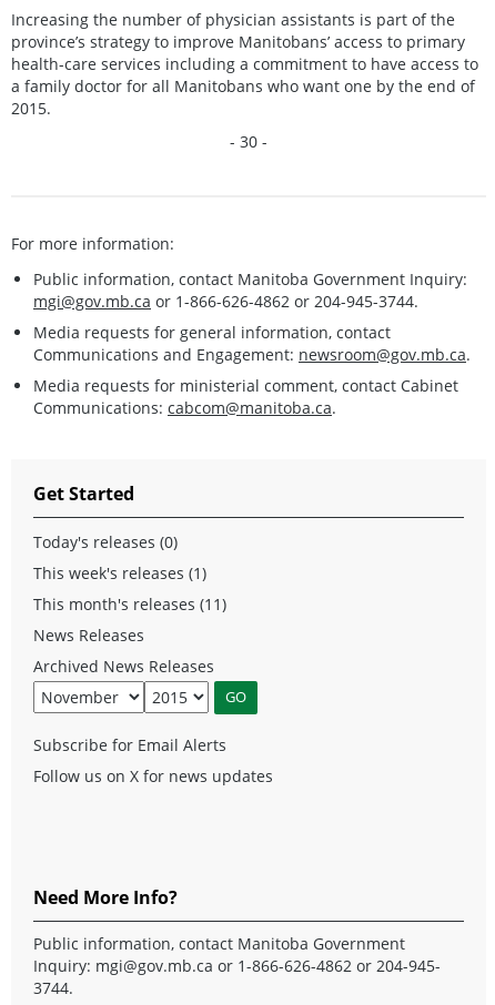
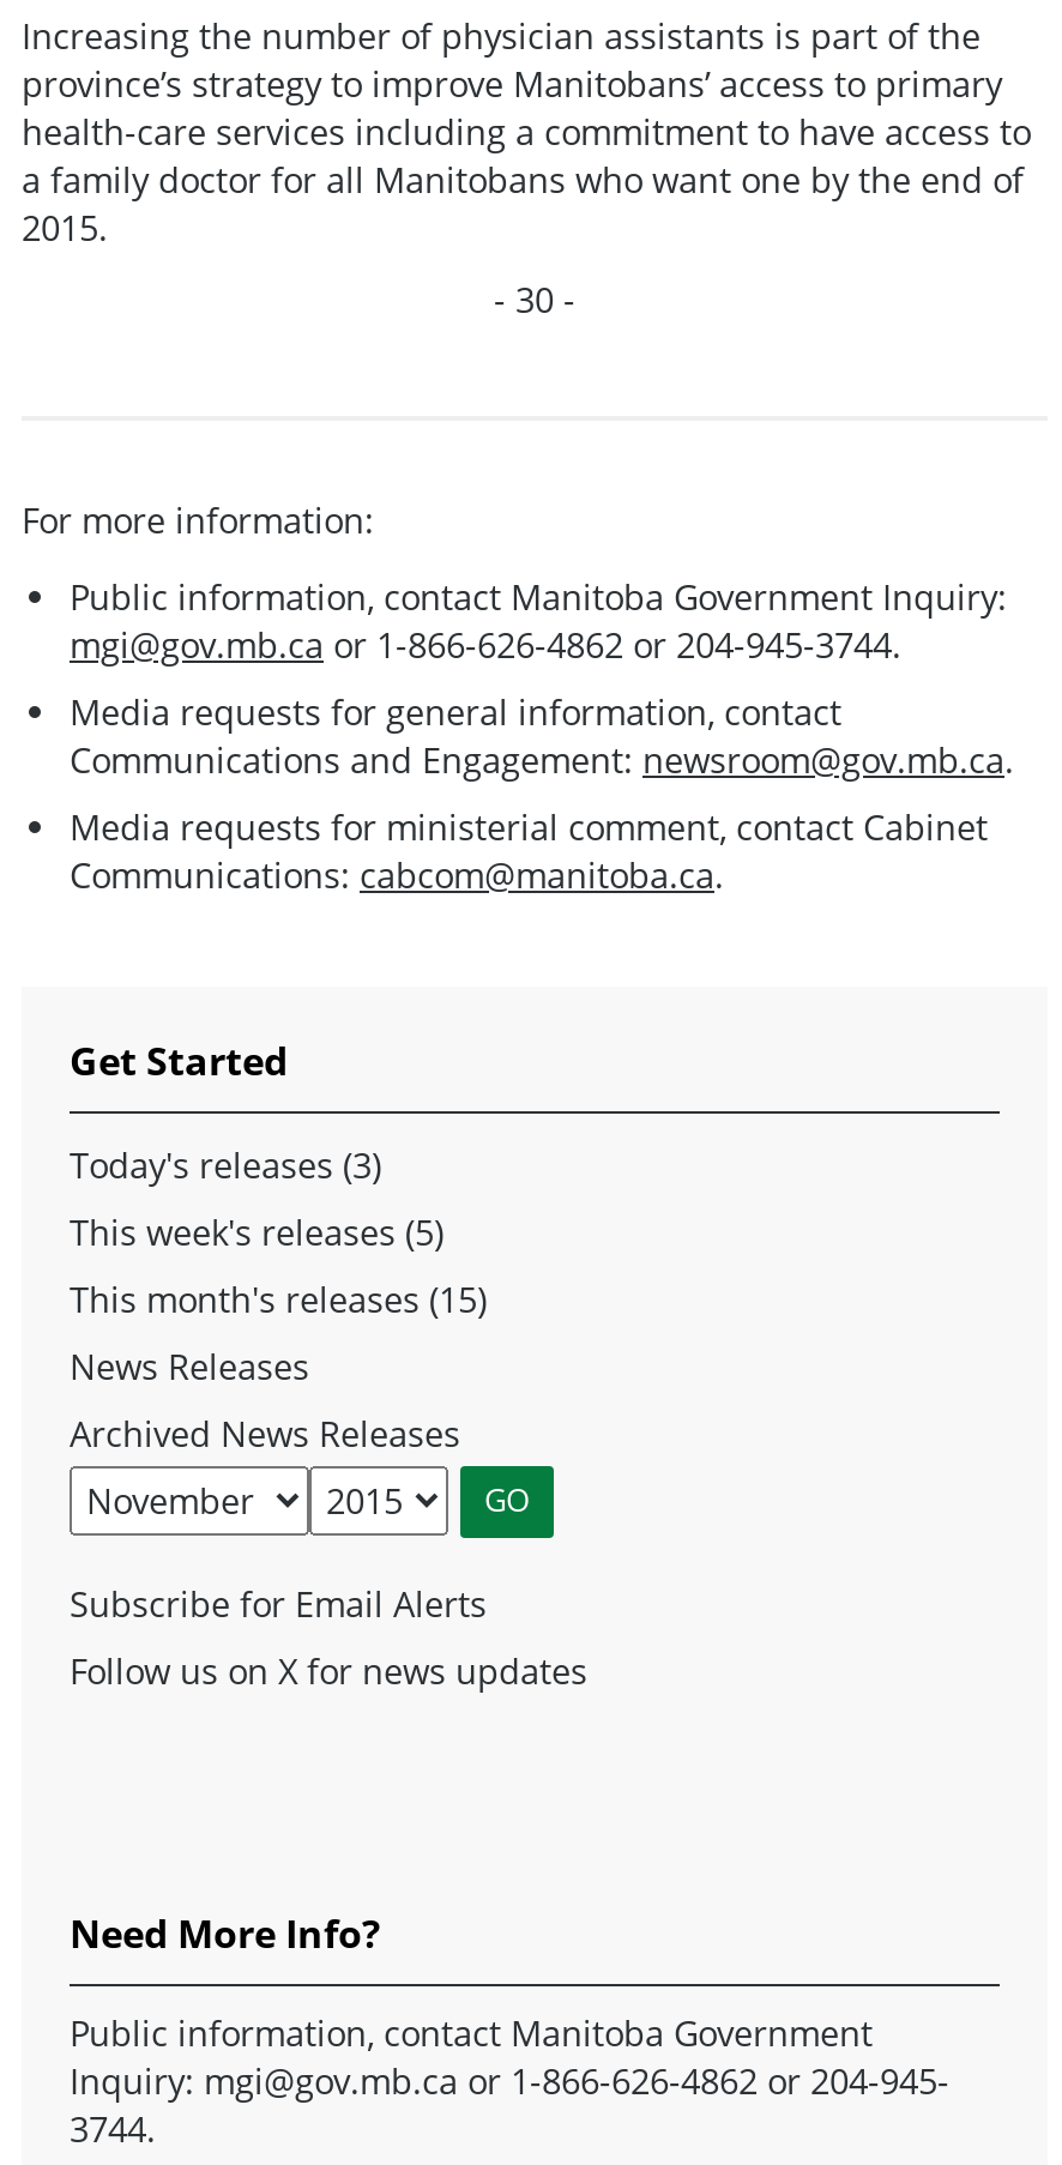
[33,531,178,552] Today's releases (0) -> [70,1142,381,1188] Today's releases (3)
[33,562,206,583] This week's releases (1) -> [70,1209,443,1255] This week's releases (5)
[33,593,226,614] This month's releases (11) -> [70,1276,487,1322] This month's releases (15)

